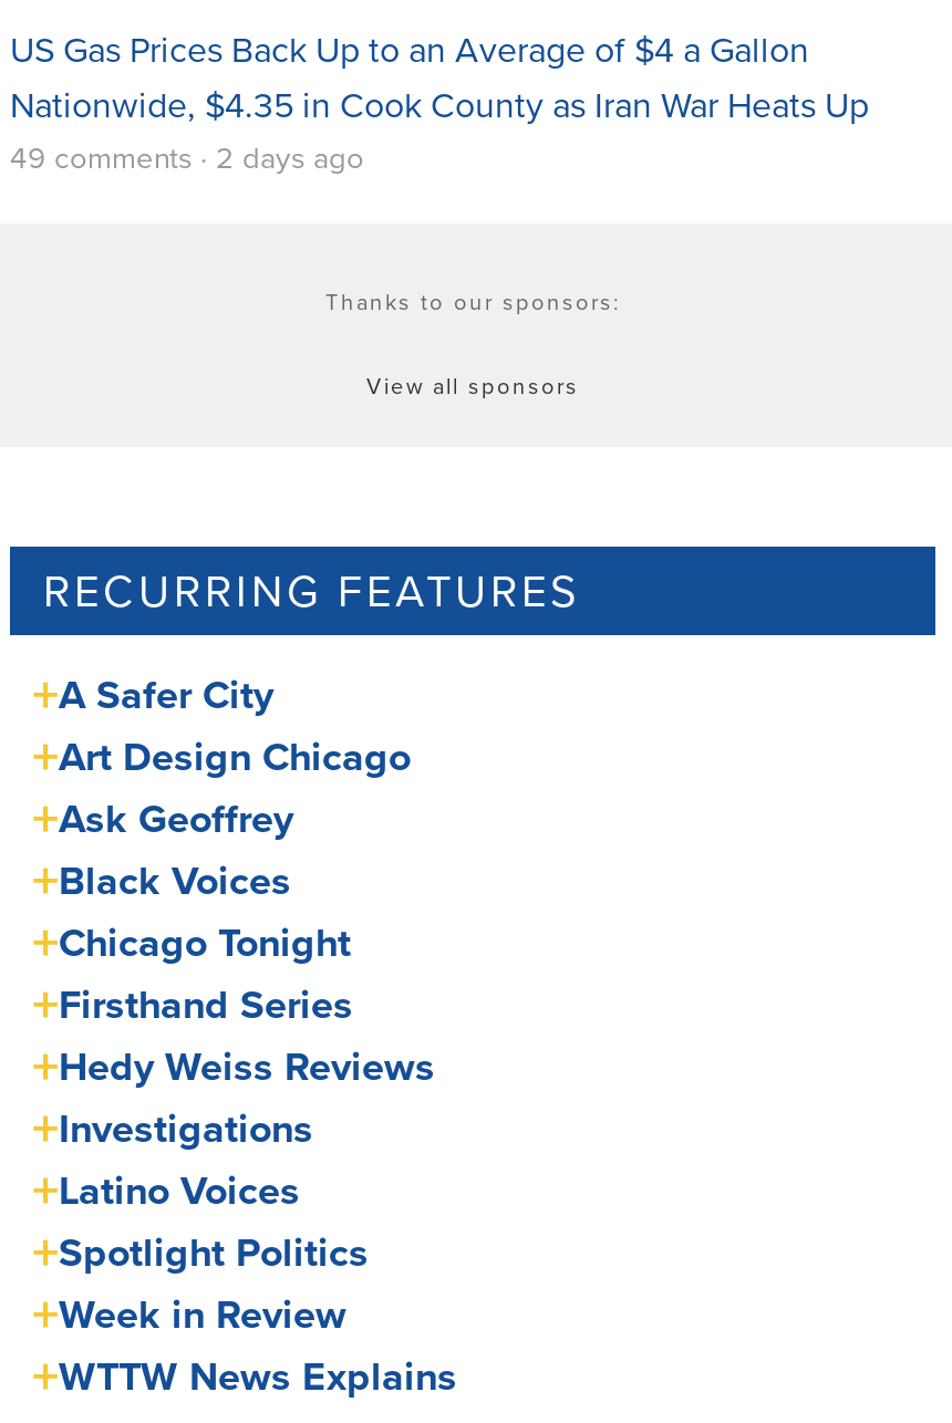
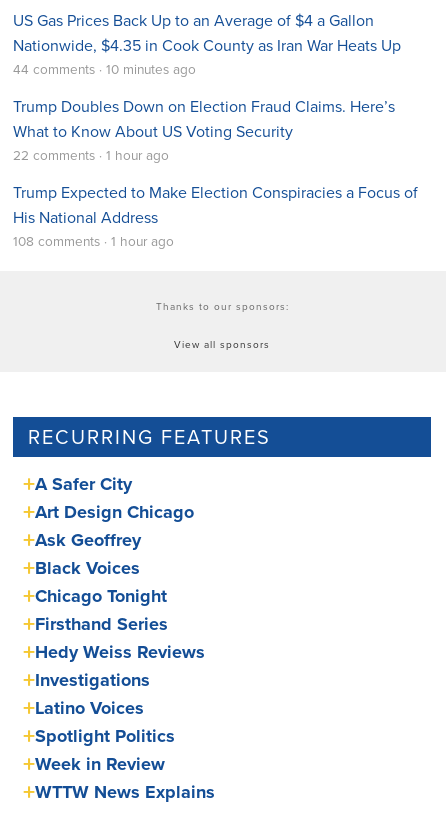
[10,136,364,178] 49 comments · 2 days ago -> [13,59,418,250] 44 comments · 10 minutes ago | Trump Doubles Down on Election Fraud Claims. Here’s | What to Know About US Voting Security | 22 comments · 1 hour ago | Trump Expected to Make Election Conspiracies a Focus of | His National Address | 108 comments · 1 hour ago

